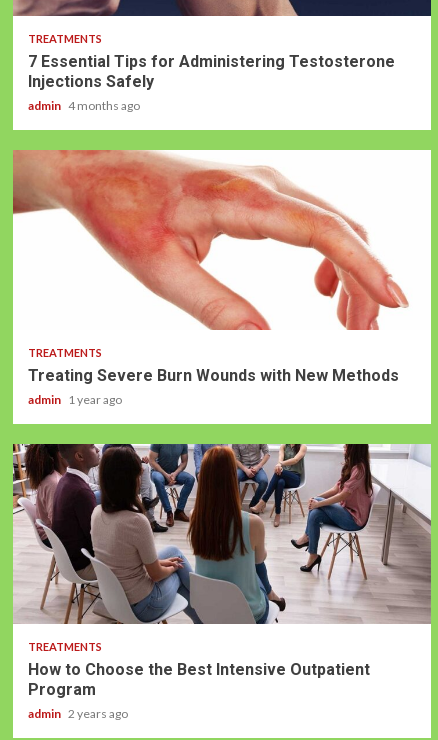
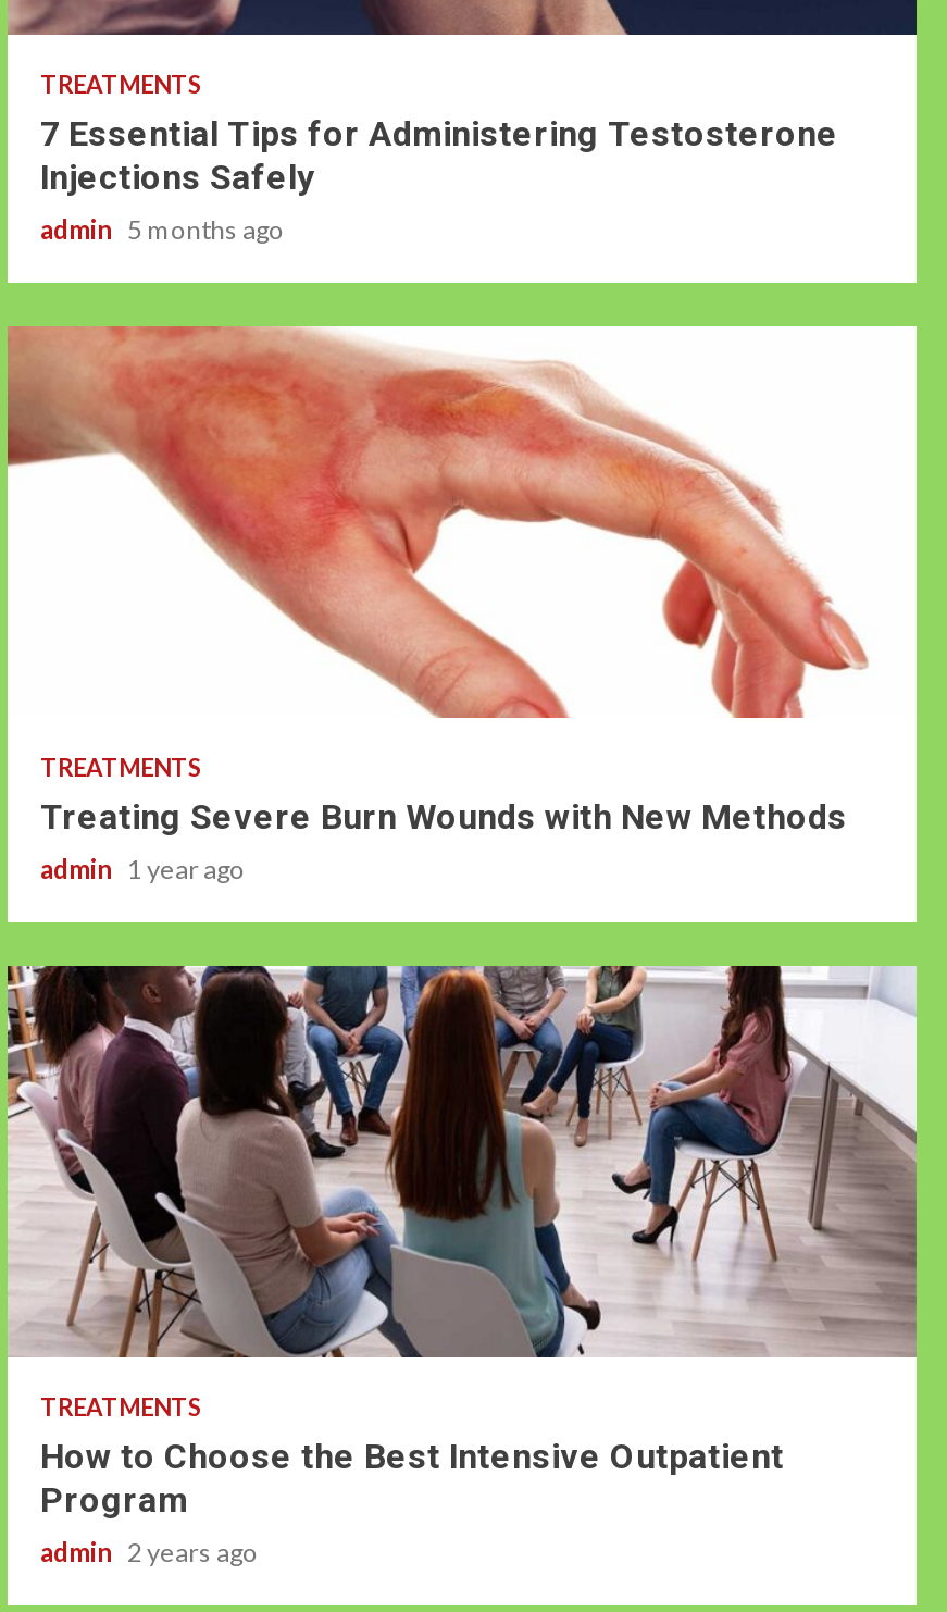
[28,98,140,113] admin 4 months ago -> [40,213,284,246] admin 5 months ago

